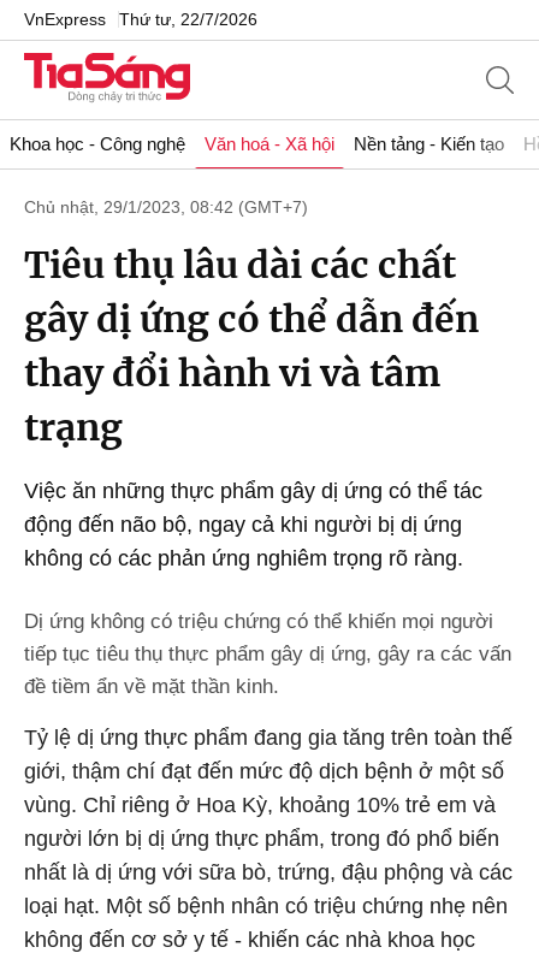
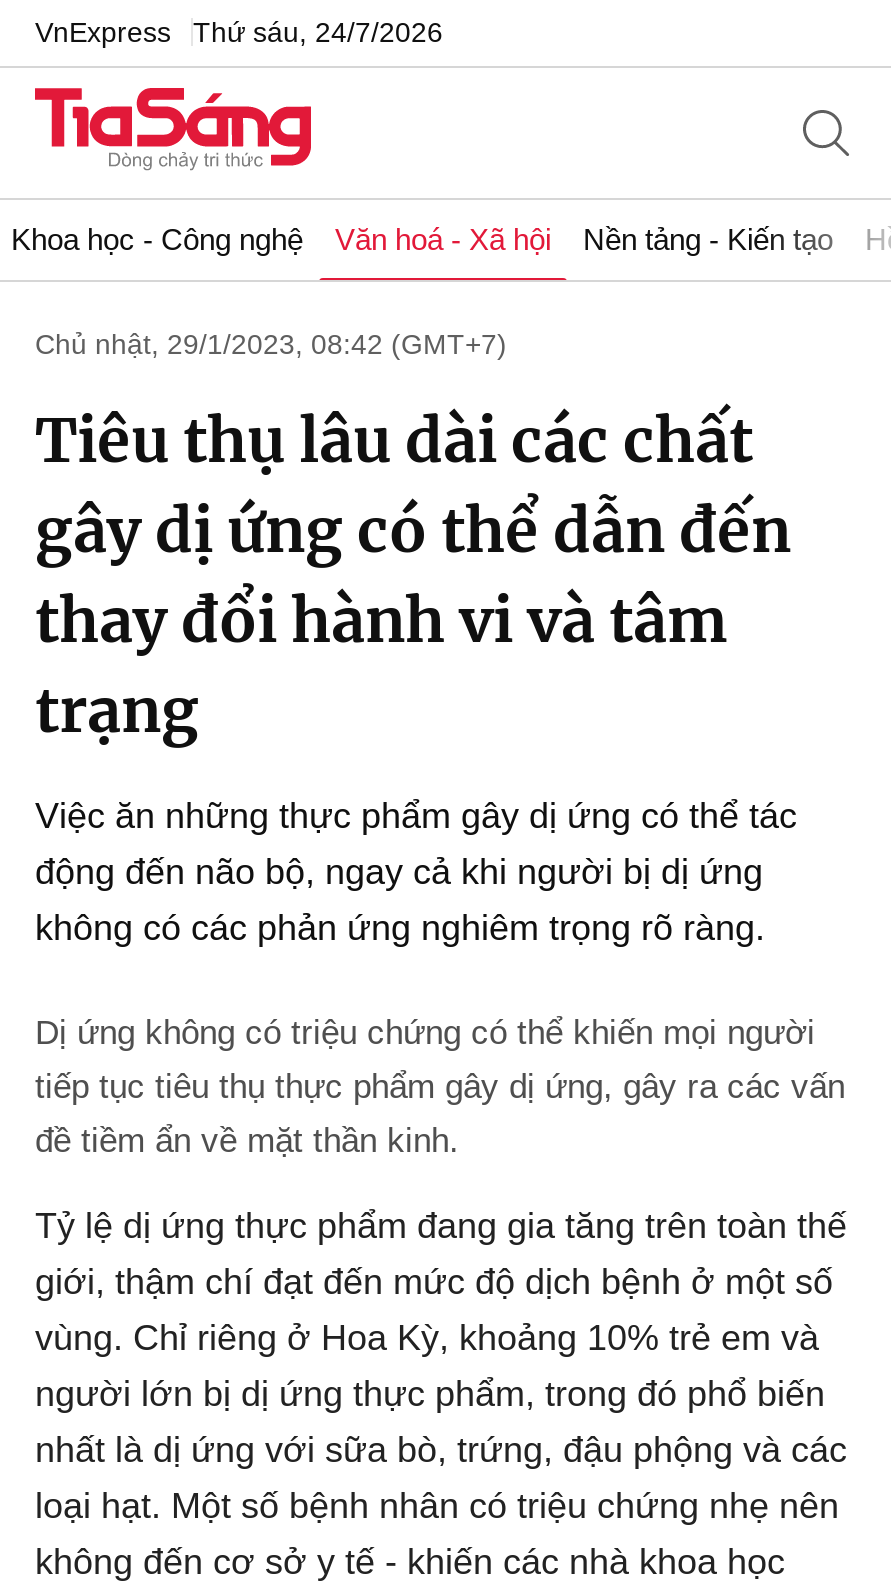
[24,9,257,28] VnExpress Thứ tư, 22/7/2026 -> [35,15,443,47] VnExpress Thứ sáu, 24/7/2026

